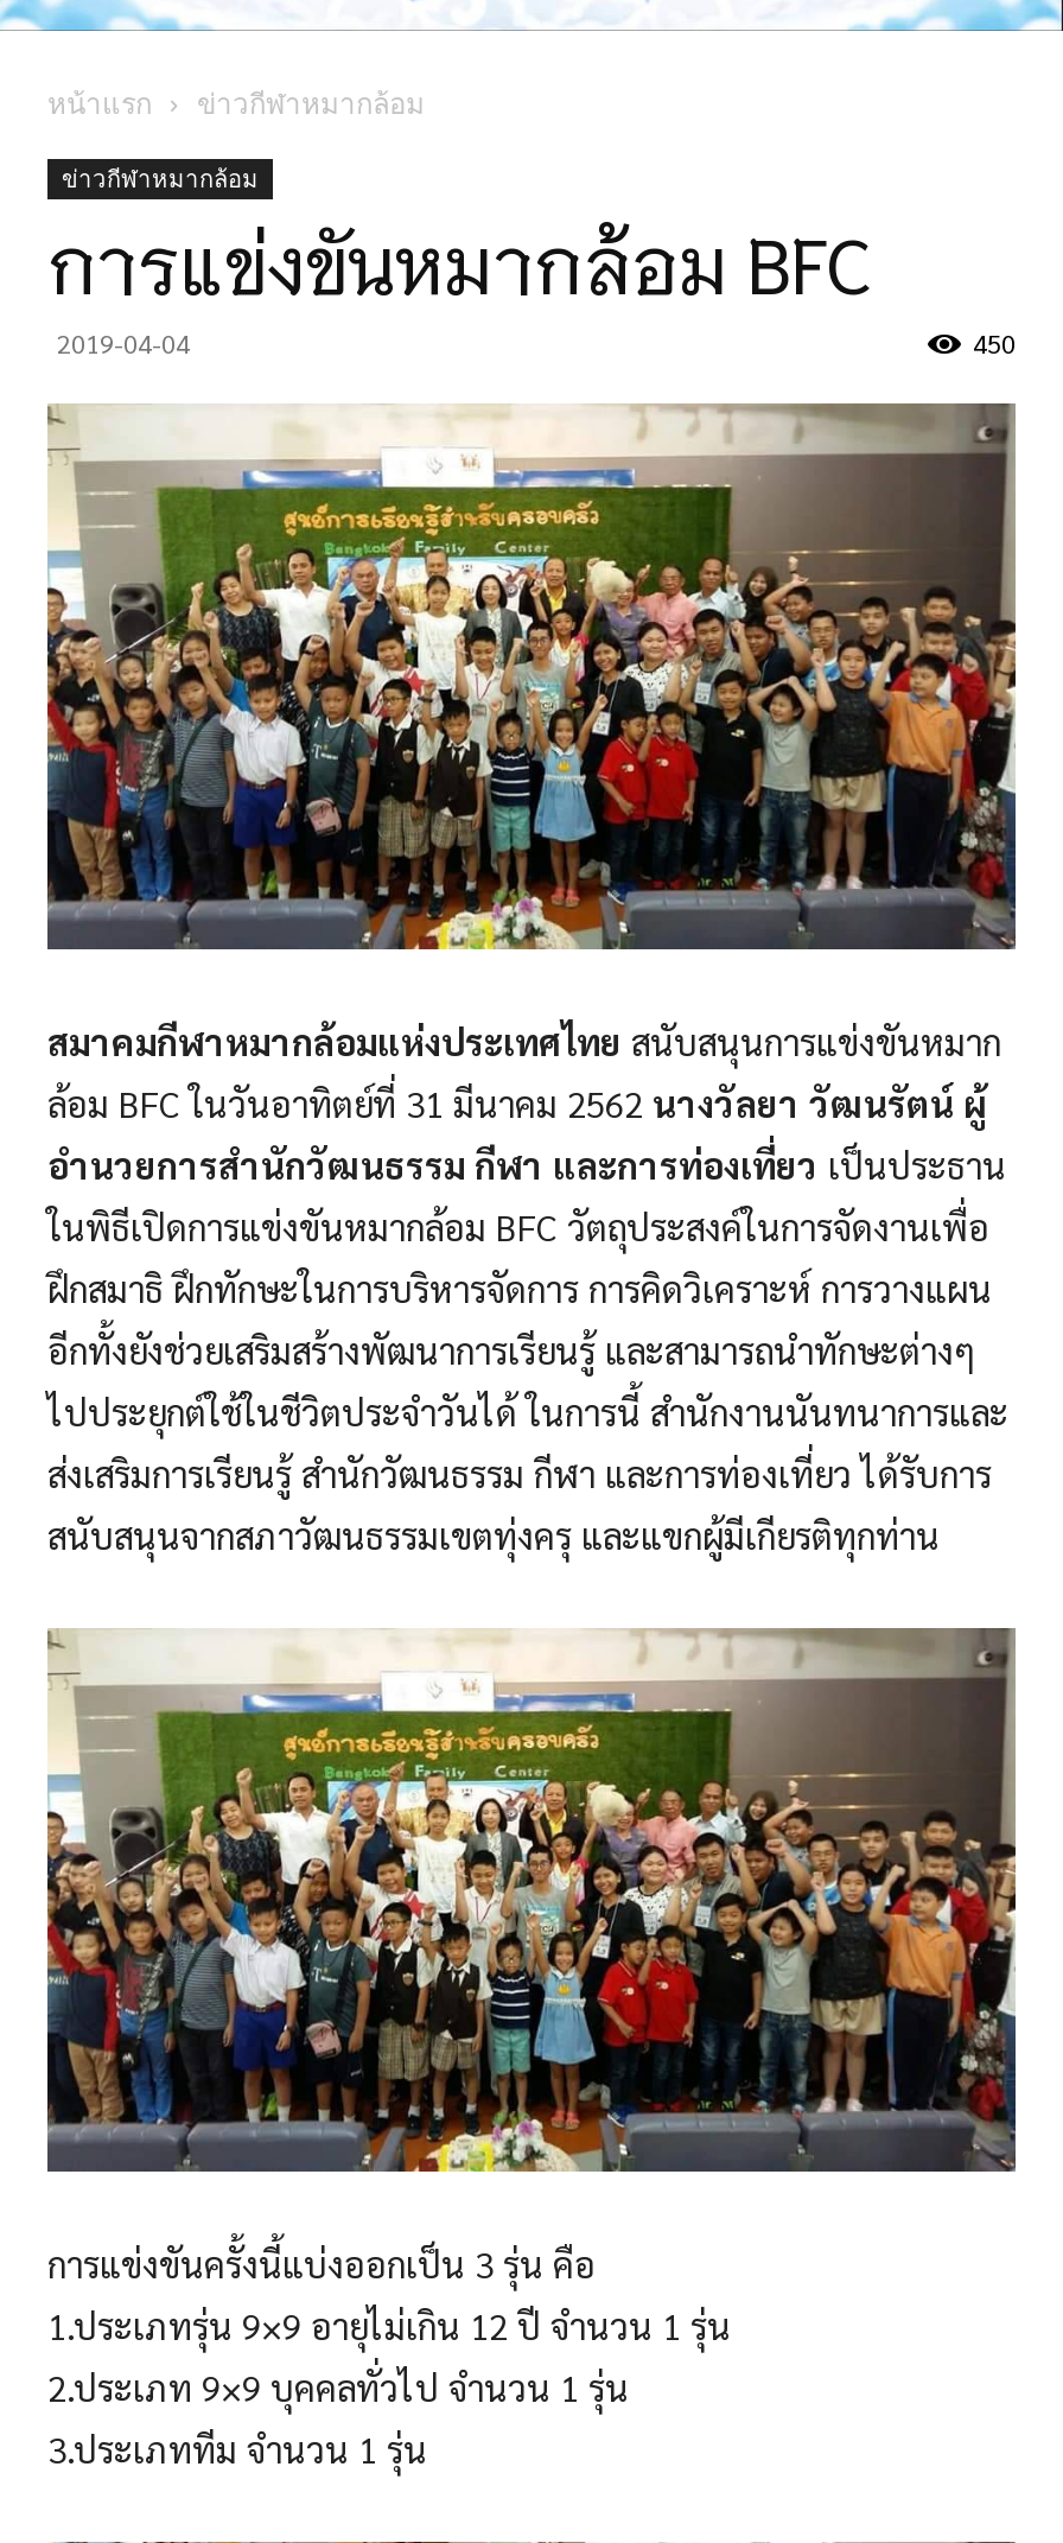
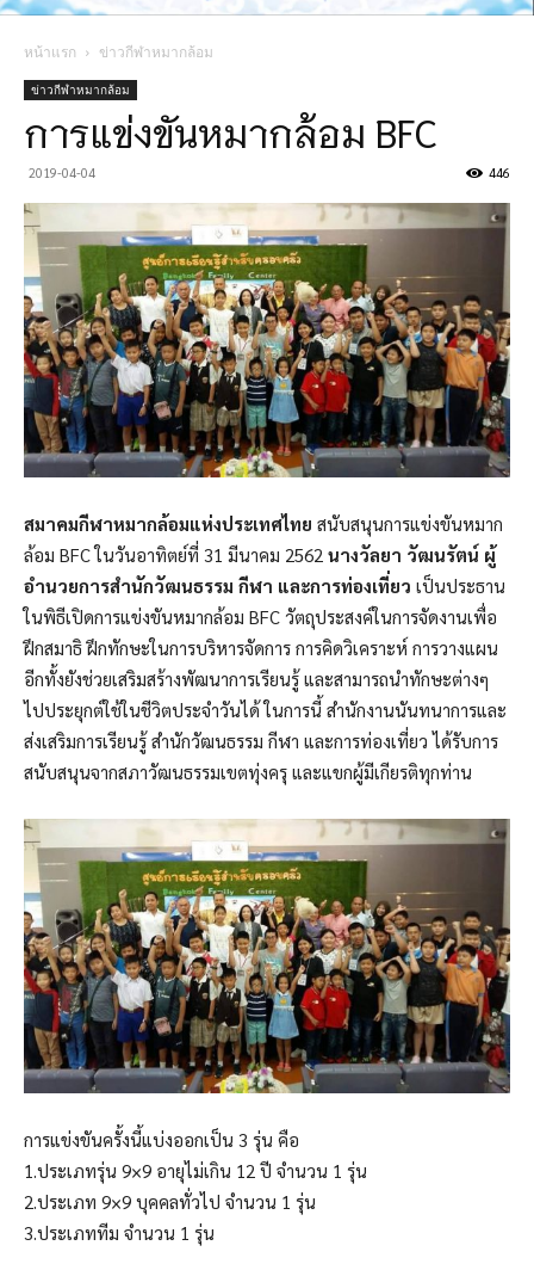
[973,325,1016,361] 450 -> [489,164,510,181] 446

